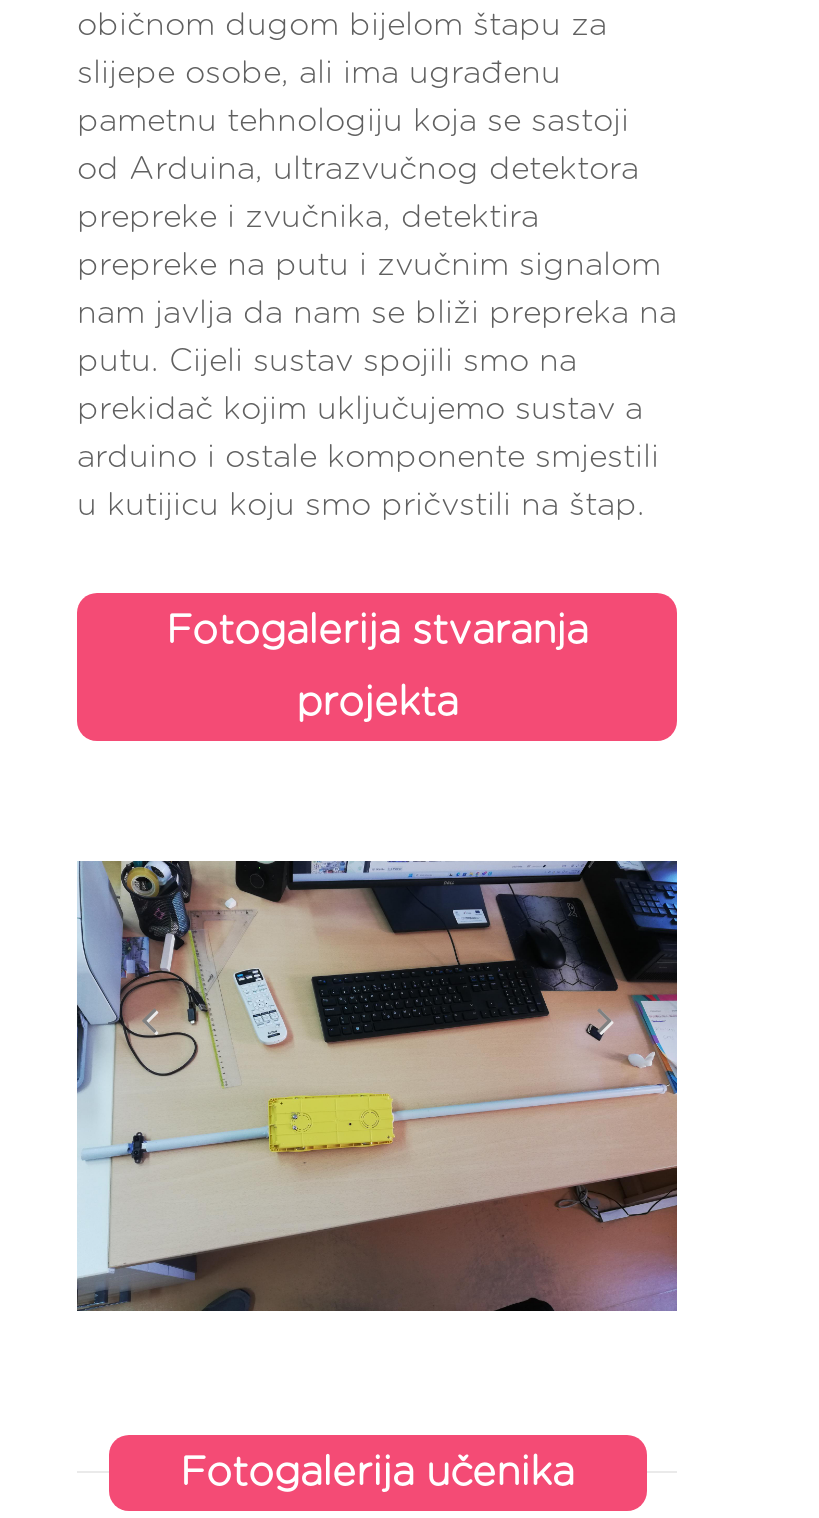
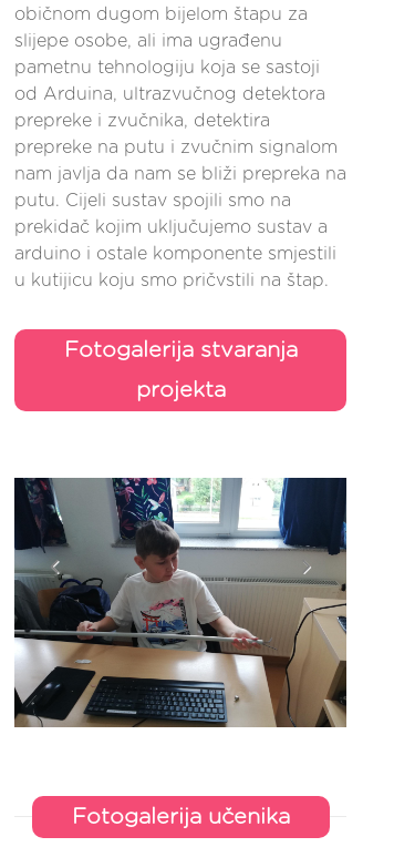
[75,859,679,1313] [image] -> [13,477,348,728] [image]

